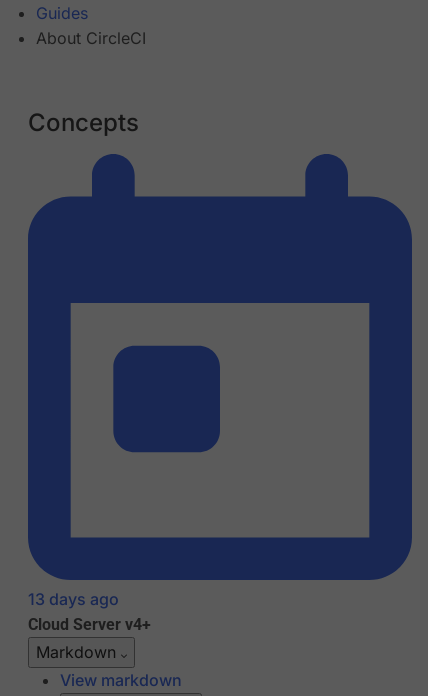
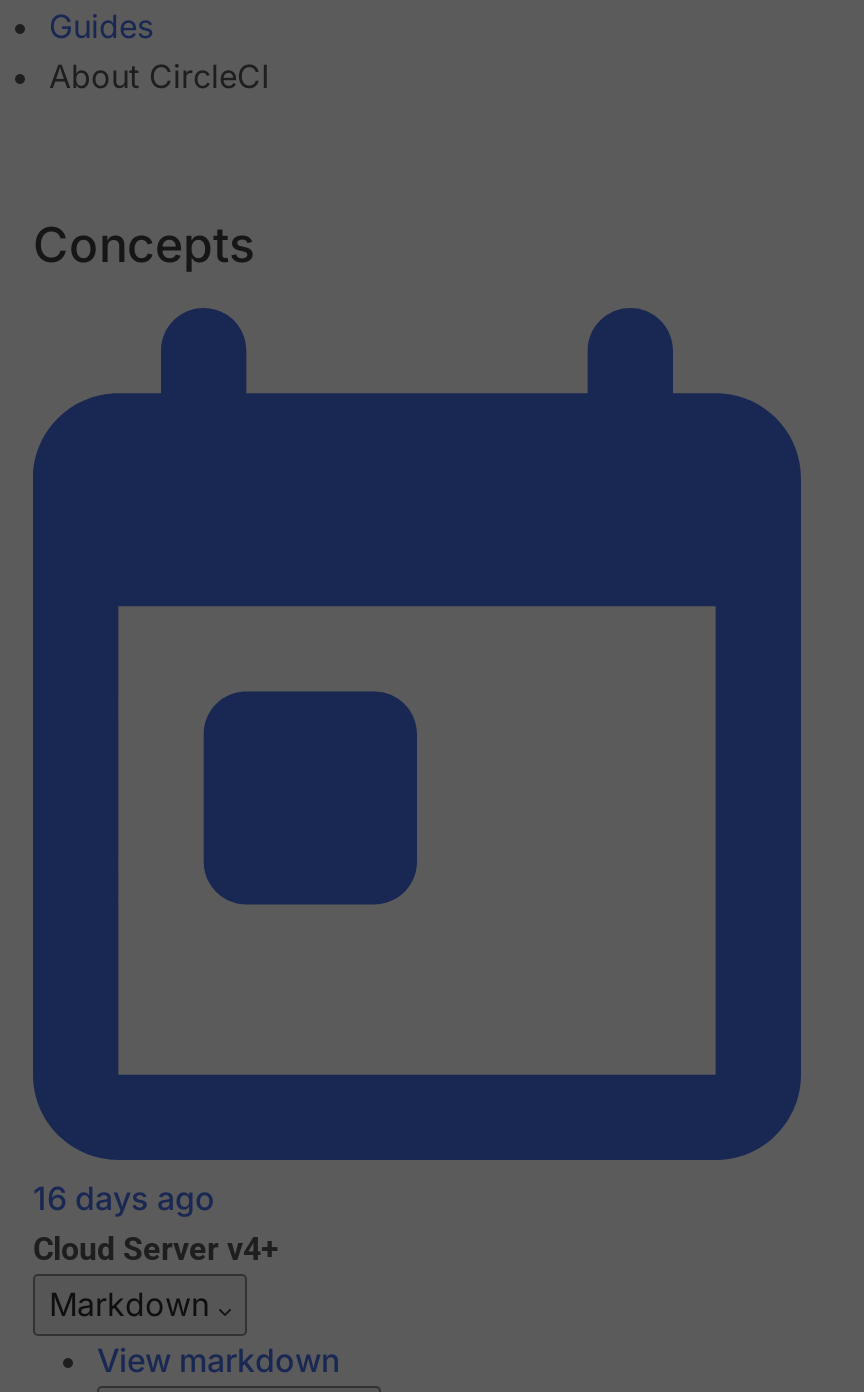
[28,589,119,609] 13 days ago -> [33,1179,215,1219] 16 days ago

